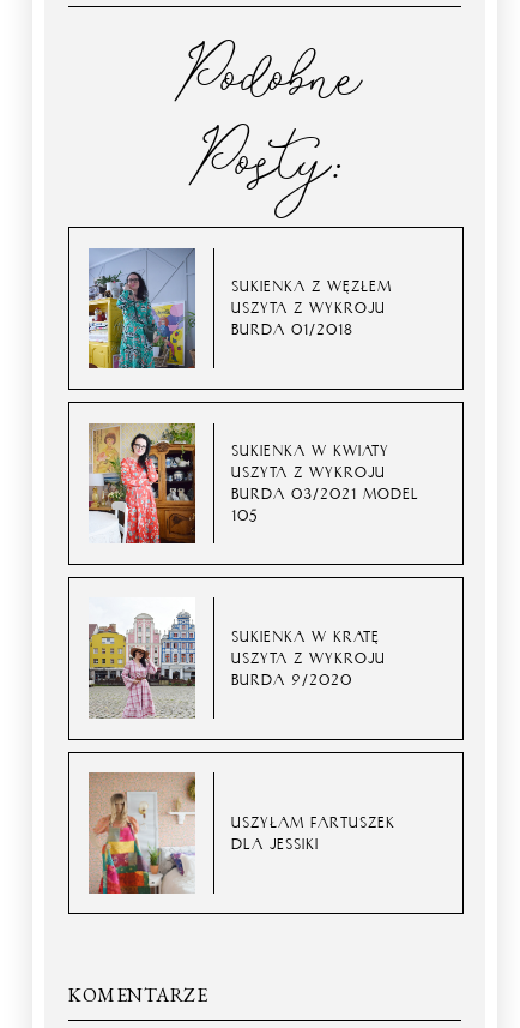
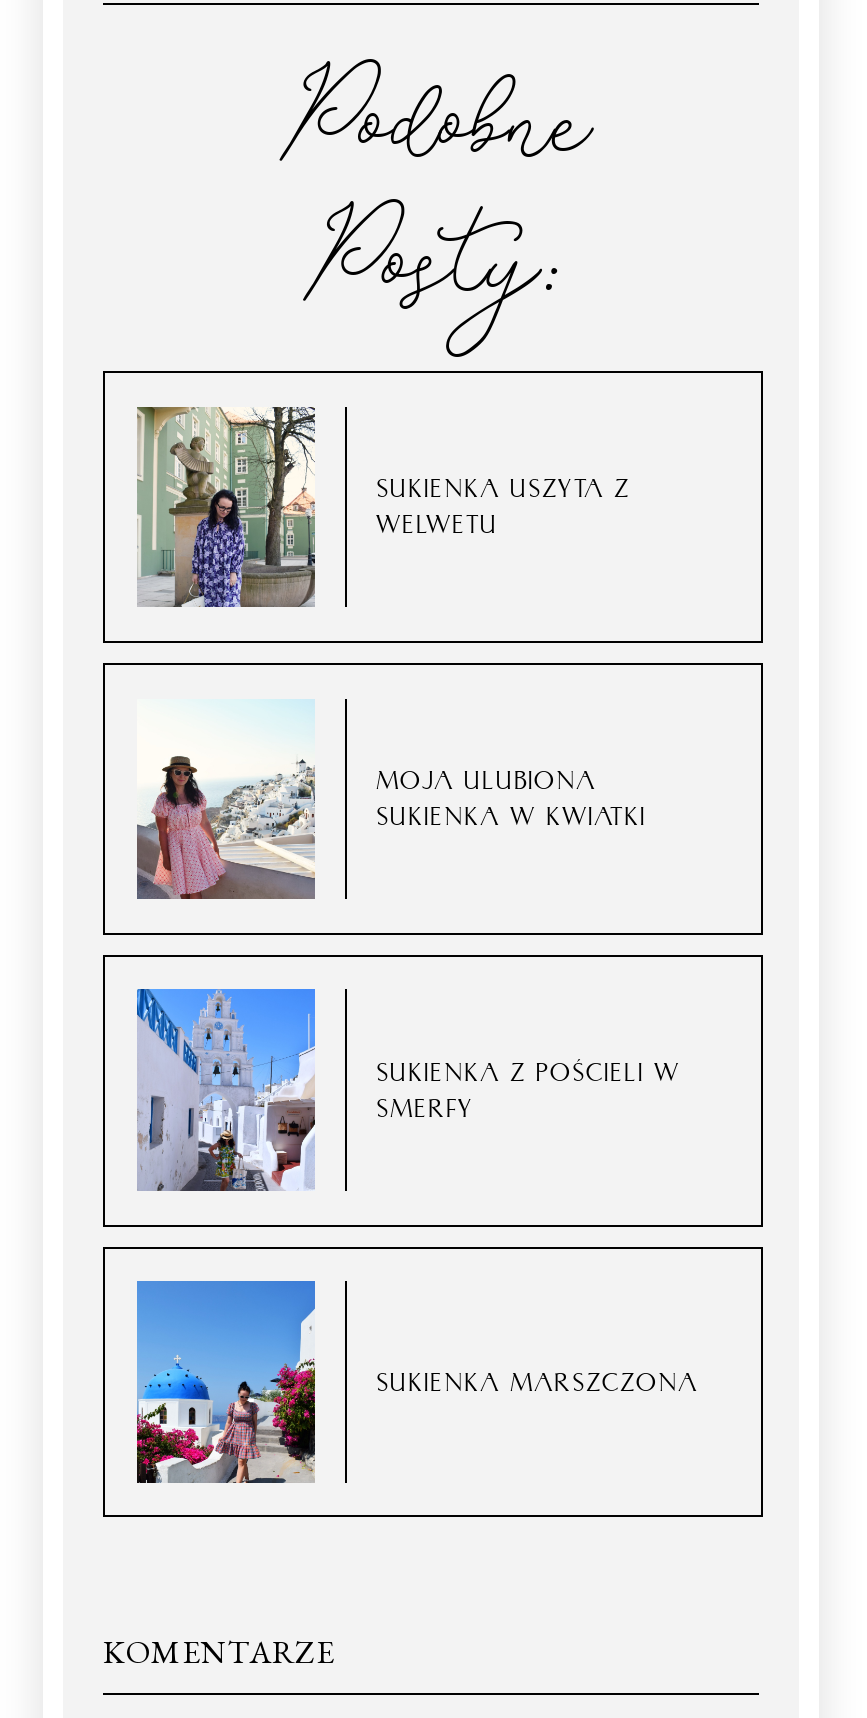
[87,247,392,369] [image] | SUKIENKA Z WĘZŁEM | USZYTA Z WYKROJU | BURDA 01/2018 -> [135,405,630,609] [image] | SUKIENKA USZYTA Z | WELWETU
[87,422,420,545] [image] | SUKIENKA W KWIATY | USZYTA Z WYKROJU | BURDA 03/2021 MODEL | 105 -> [135,699,646,901] [image] | MOJA ULUBIONA | SUKIENKA W KWIATKI
[87,597,386,720] [image] | SUKIENKA W KRATĘ | USZYTA Z WYKROJU | BURDA 9/2020 -> [135,987,680,1193] [image] | SUKIENKA Z POŚCIELI W | SMERFY
[87,771,396,895] [image] | USZYŁAM FARTUSZEK | DLA JESSIKI -> [135,1279,698,1485] [image] | SUKIENKA MARSZCZONA

